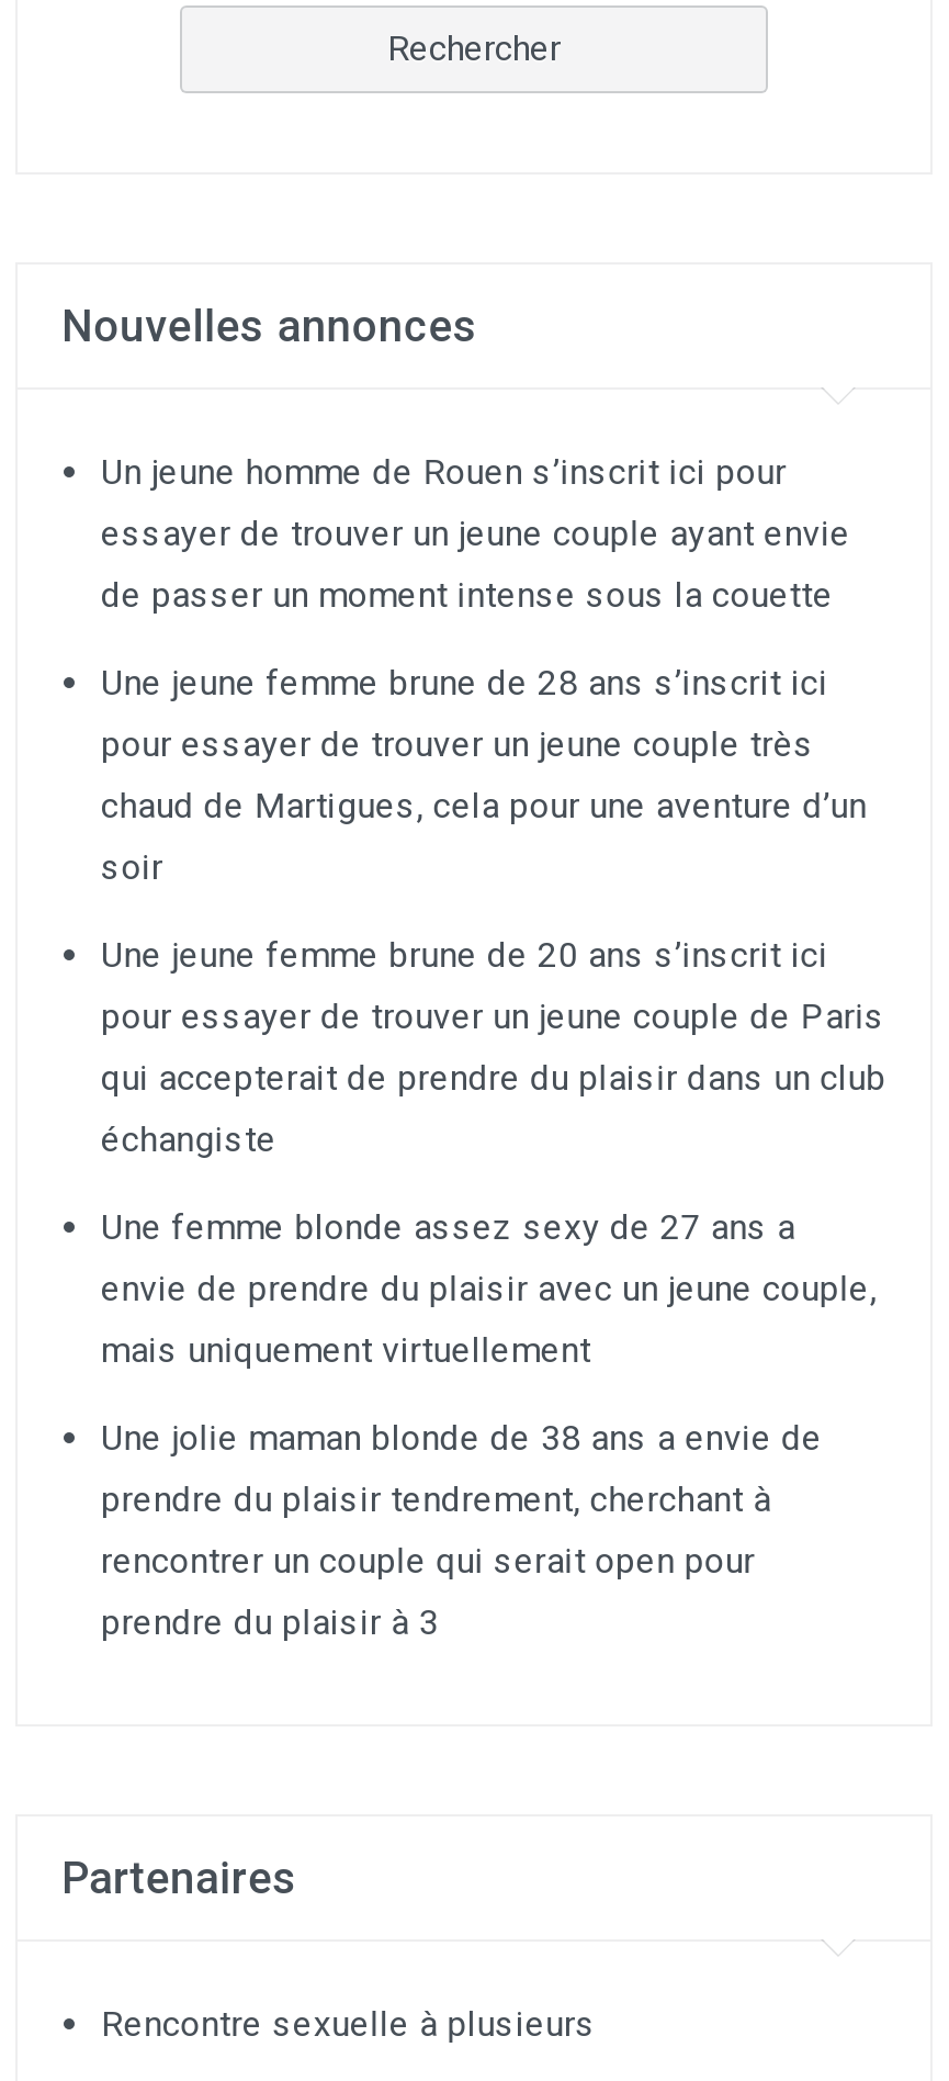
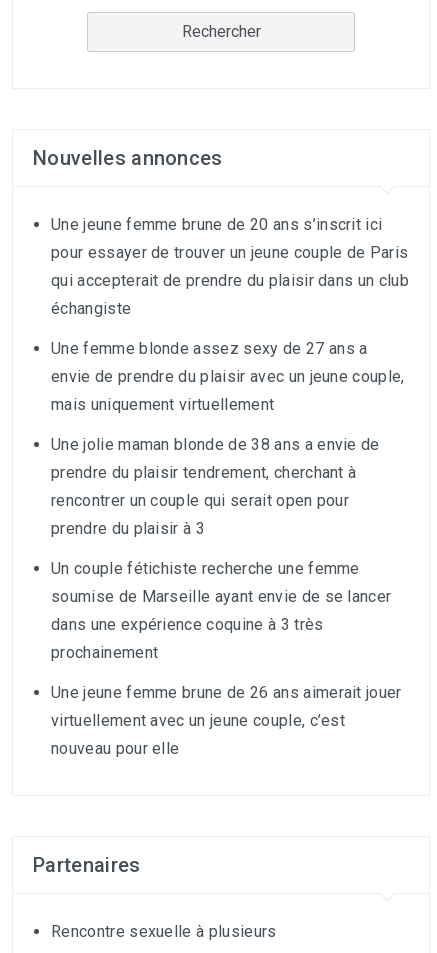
[101,452,867,888] Un jeune homme de Rouen s’inscrit ici pour | essayer de trouver un jeune couple ayant envie | de passer un moment intense sous la couette | Une jeune femme brune de 28 ans s’inscrit ici | pour essayer de trouver un jeune couple très | chaud de Martigues, cela pour une aventure d’un | soir -> none
moved [101,934,886,1644] -> [51,215,409,538]: Une jeune femme brune de 20 ans s’inscrit ici | pour essayer de trouver un jeune couple de Paris | qui accepterait de prendre du plaisir dans un club | ... | rencontrer un couple qui serait open pour | prendre du plaisir à 3
none -> [51,559,402,758] Un couple fétichiste recherche une femme | soumise de Marseille ayant envie de se lancer | dans une expérience coquine à 3 très | prochainement | Une jeune femme brune de 26 ans aimerait jouer | virtuellement avec un jeune couple, c’est | nouveau pour elle

